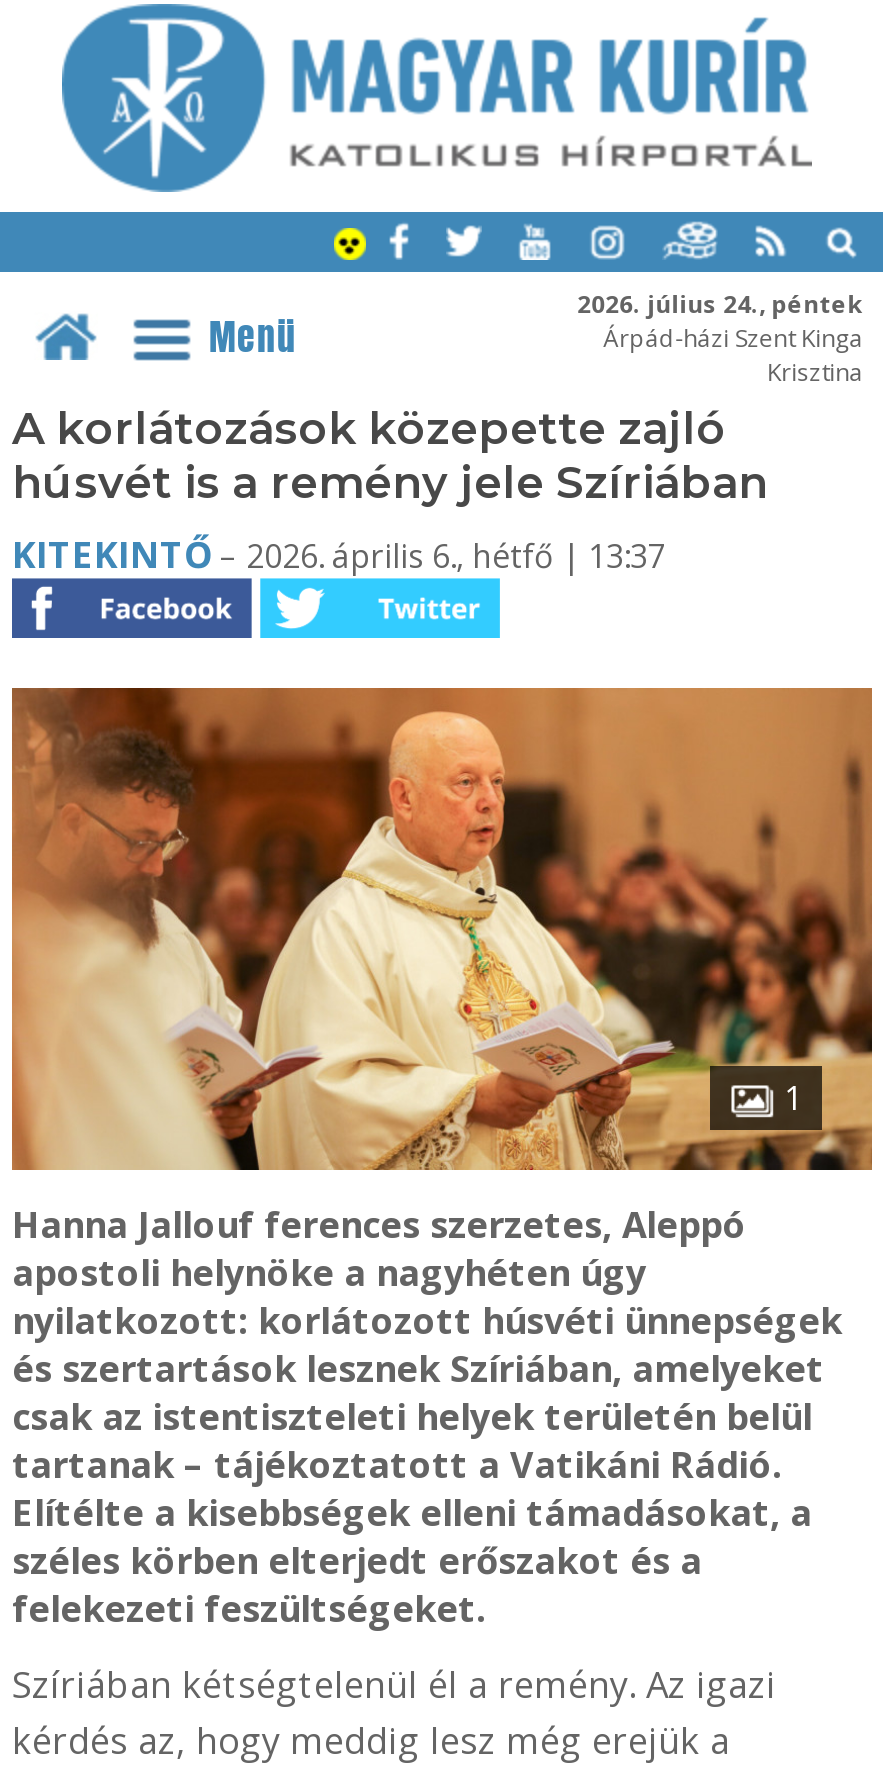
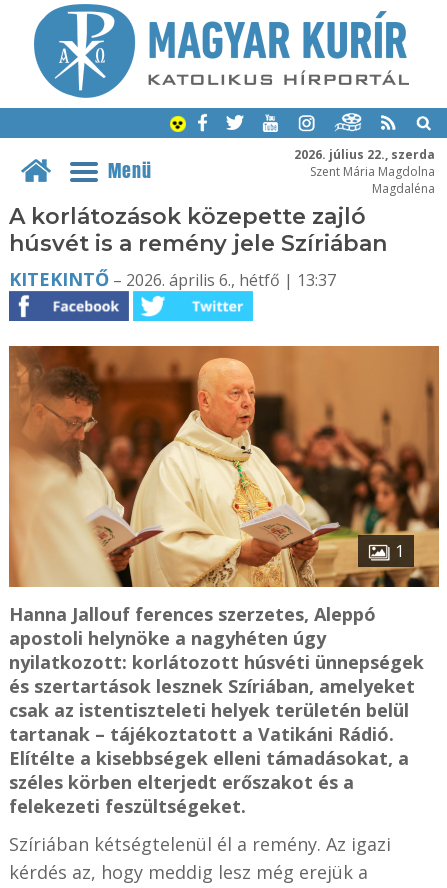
[577,286,863,388] 2026. július 24., péntek | Árpád-házi Szent Kinga | Krisztina -> [294,145,435,196] 2026. július 22., szerda | Szent Mária Magdolna | Magdaléna

